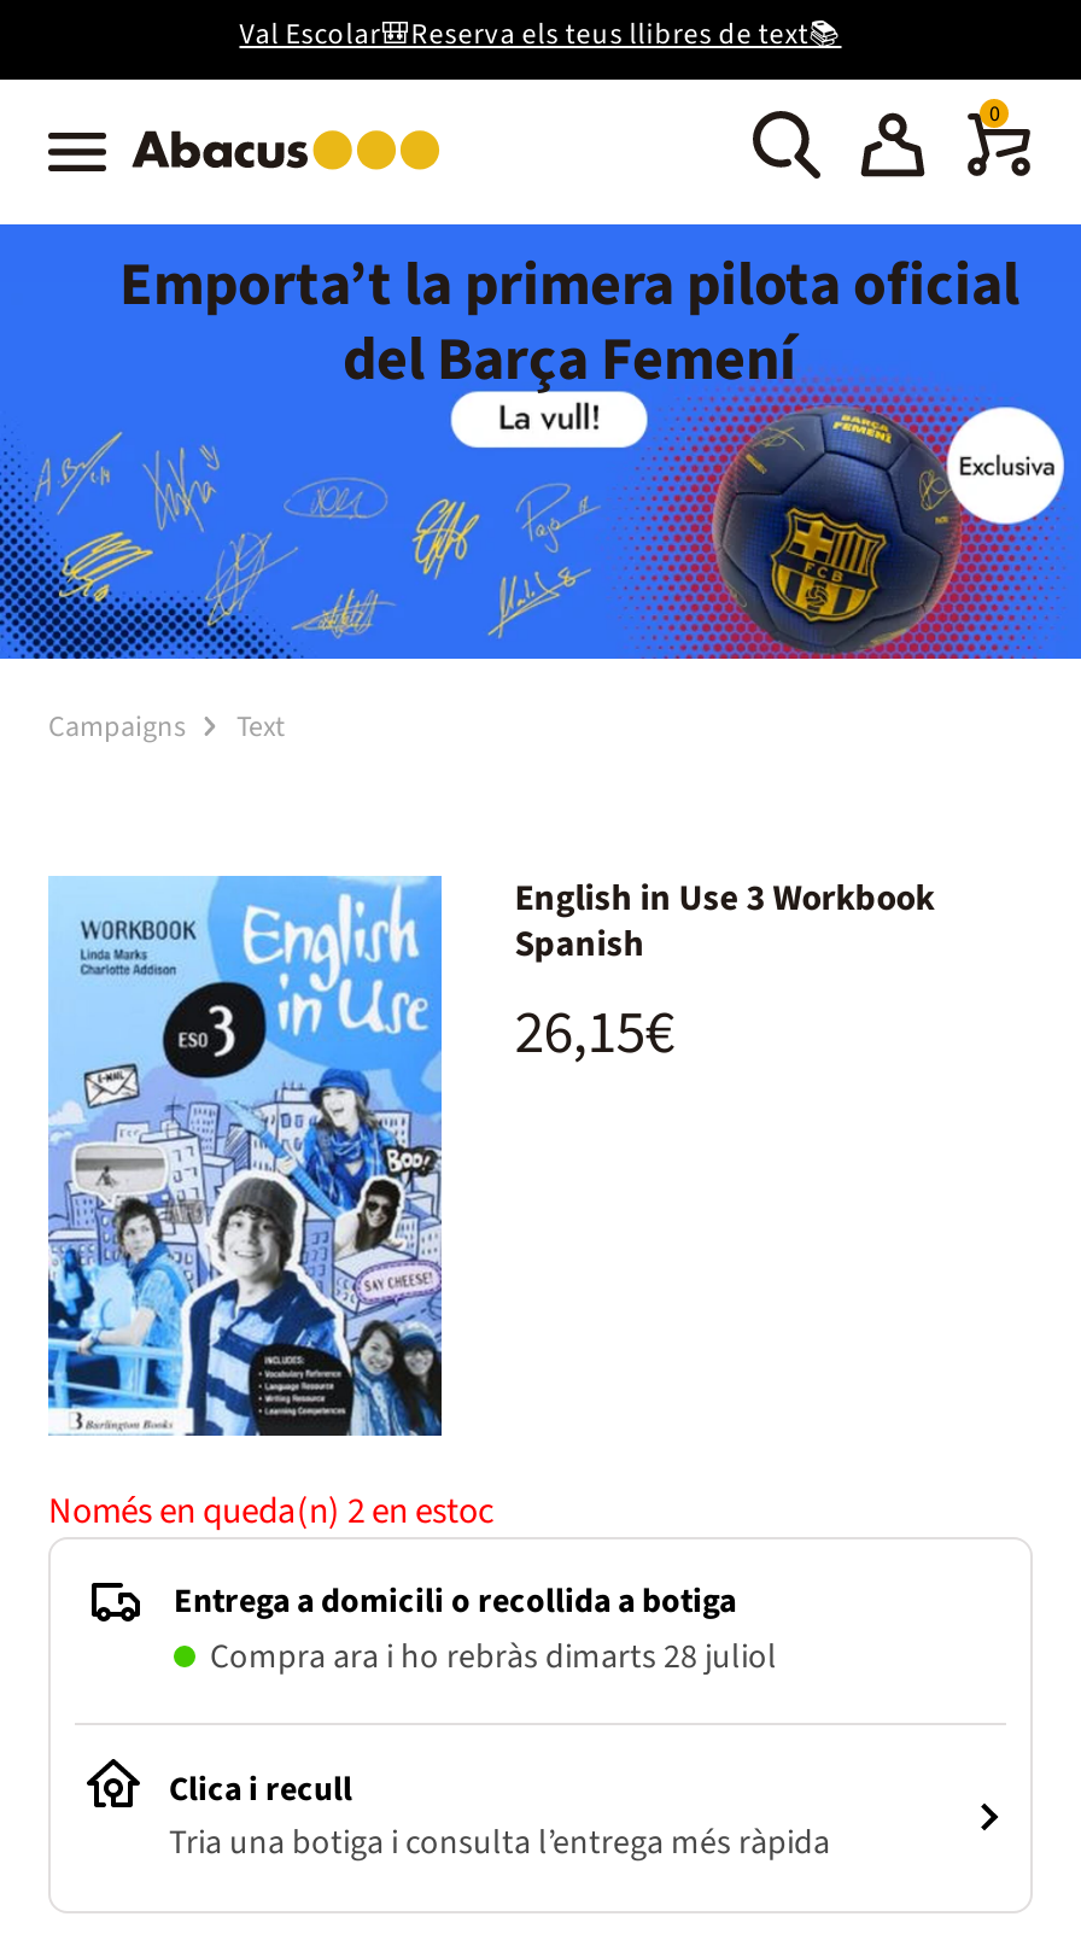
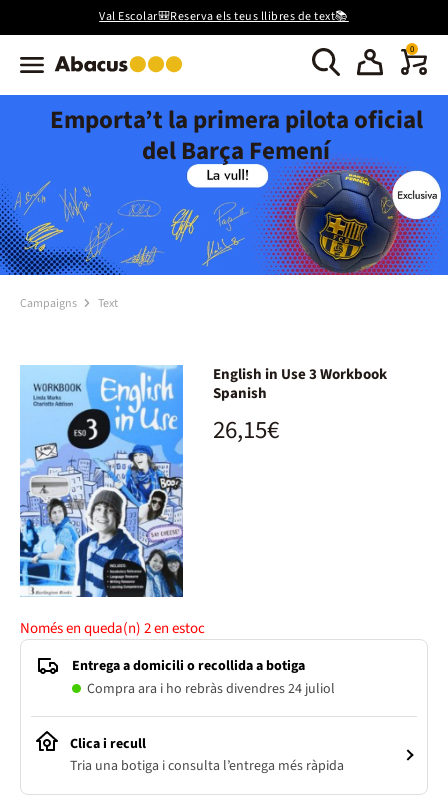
[210,1632,777,1681] Compra ara i ho rebràs dimarts 28 juliol -> [87,678,335,698] Compra ara i ho rebràs divendres 24 juliol

